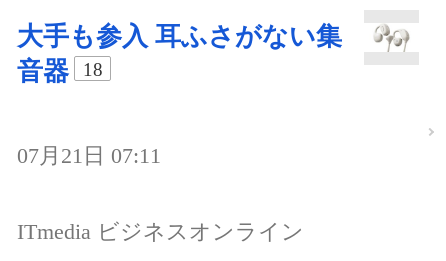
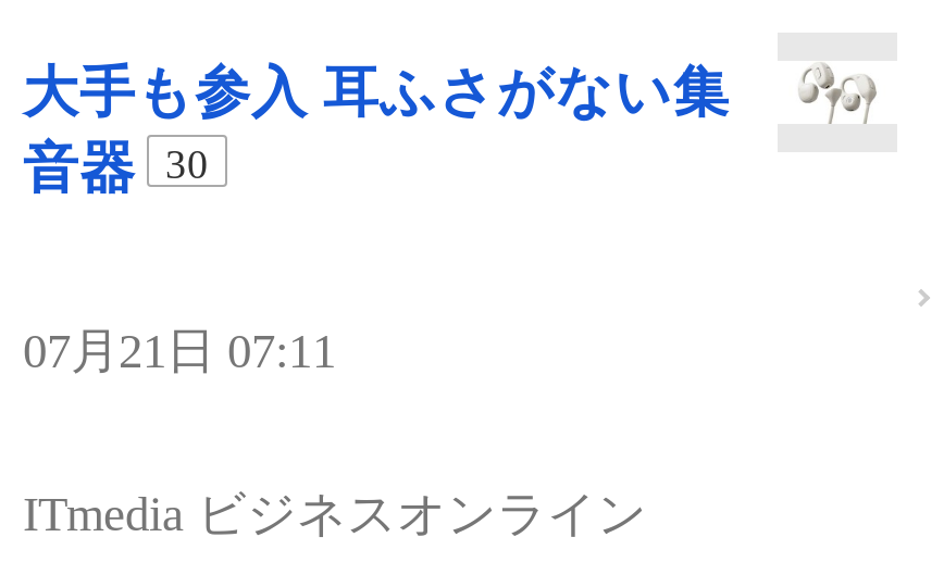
[17,57,102,86] 音器 18 -> [23,136,209,199] 音器 30

